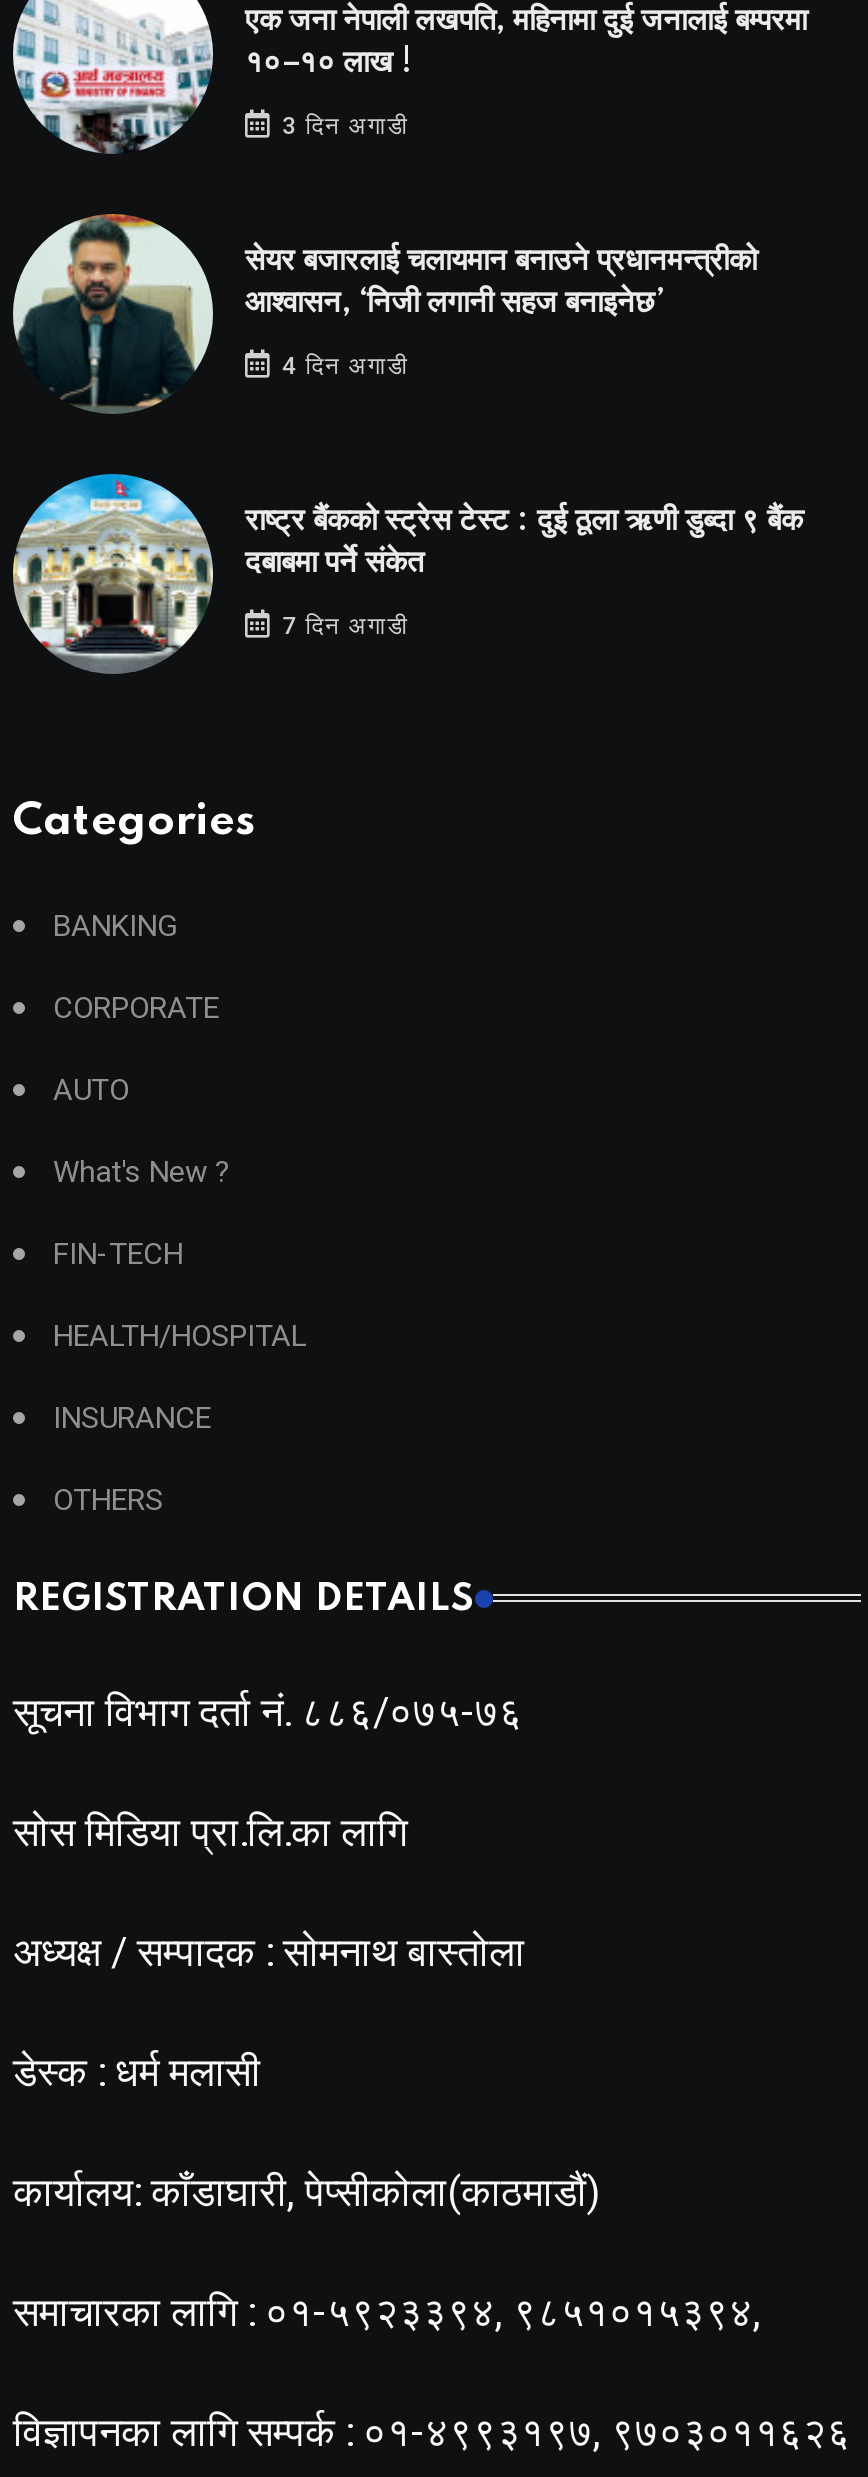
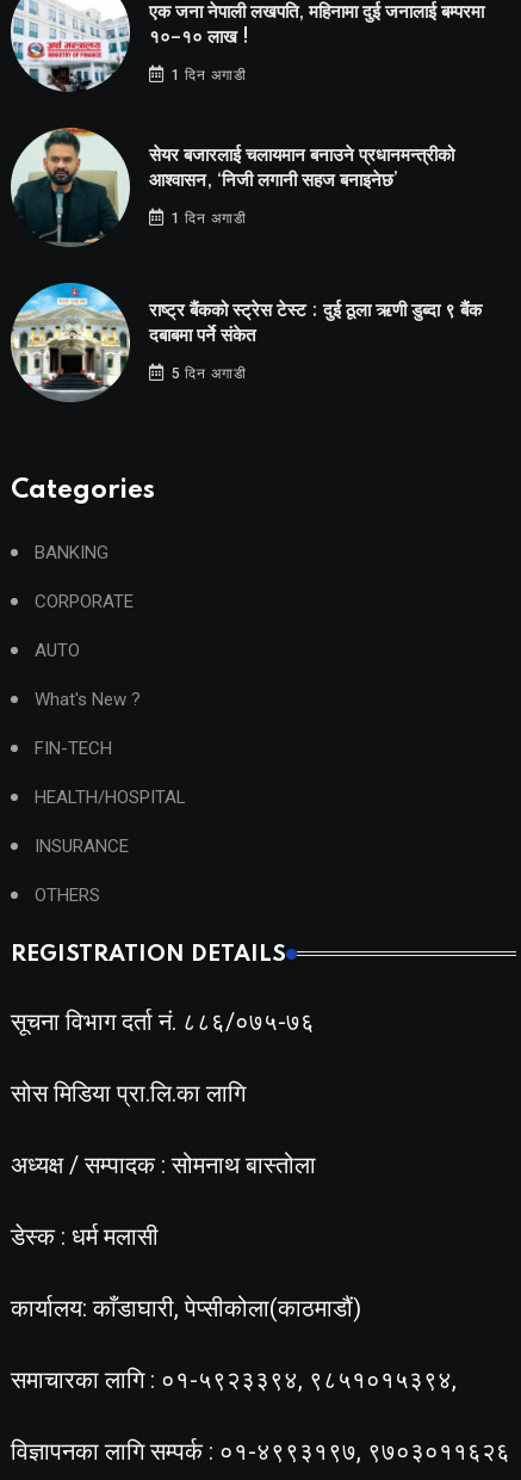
[275,113,409,141] 3 दिन अगाडी -> [167,67,247,84] 1 दिन अगाडी
[275,352,409,380] 4 दिन अगाडी -> [167,210,247,227] 1 दिन अगाडी
[275,612,409,640] 7 दिन अगाडी -> [167,365,247,382] 5 दिन अगाडी

